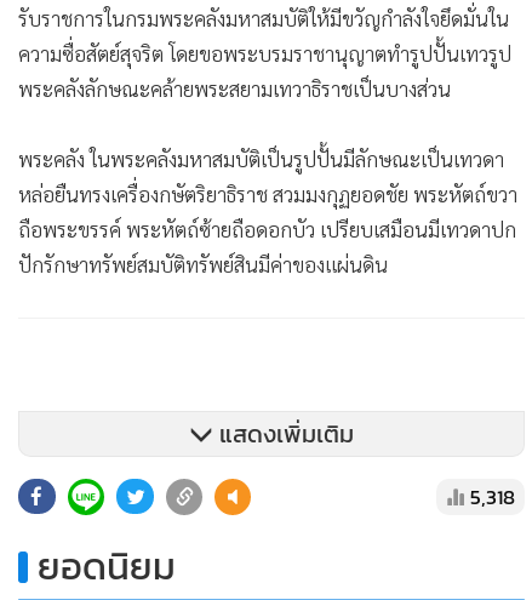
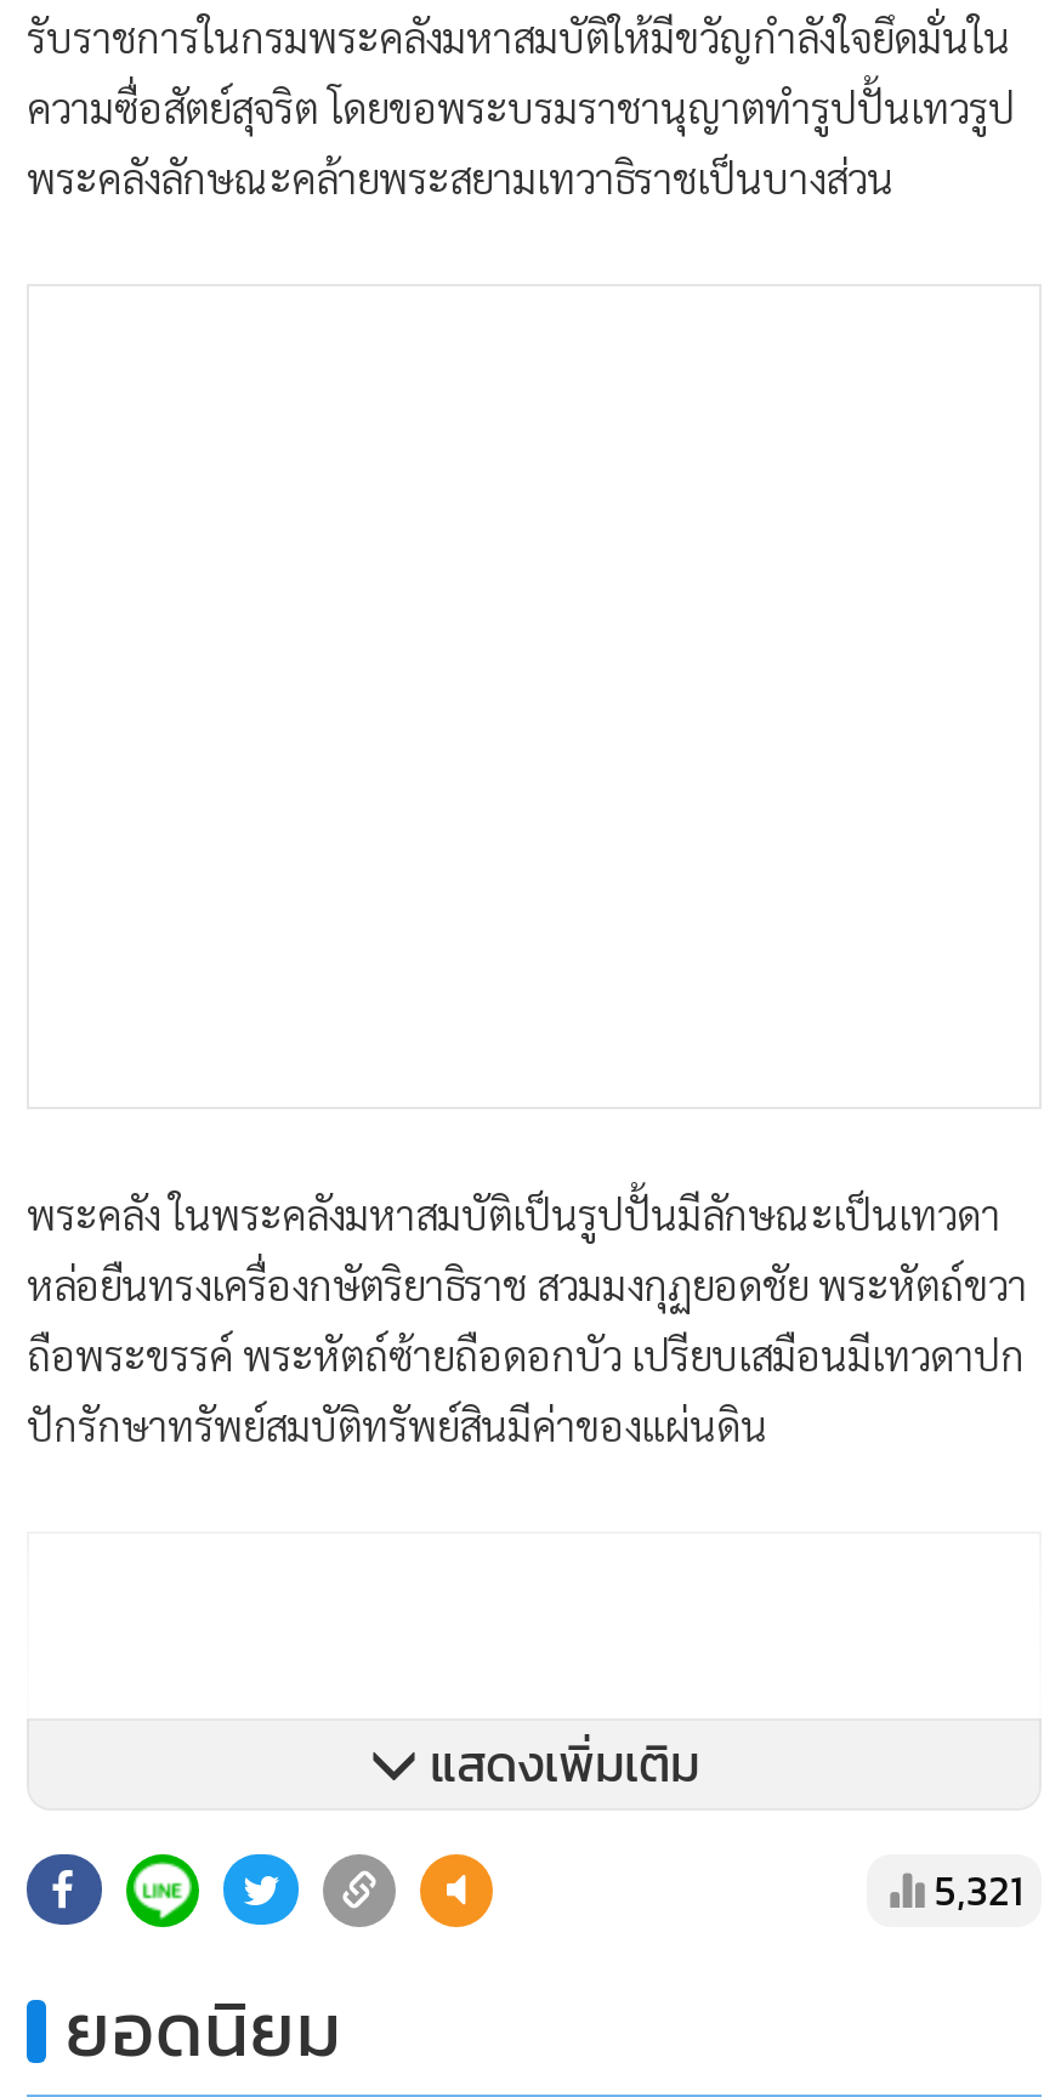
[470,481,515,513] 5,318 -> [935,1859,1022,1922] 5,321

